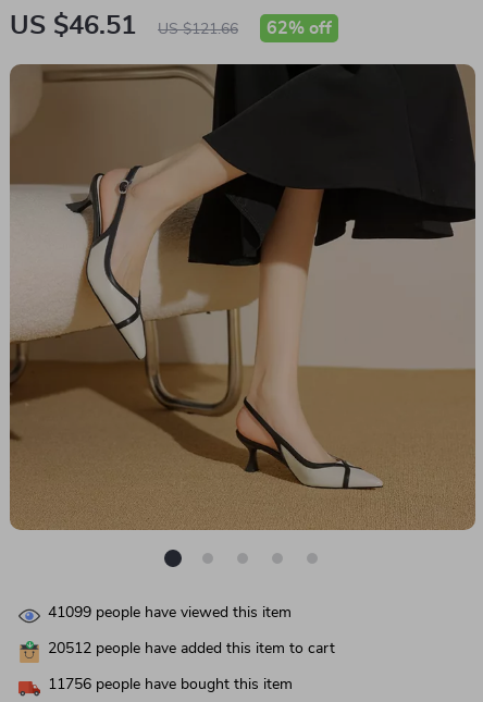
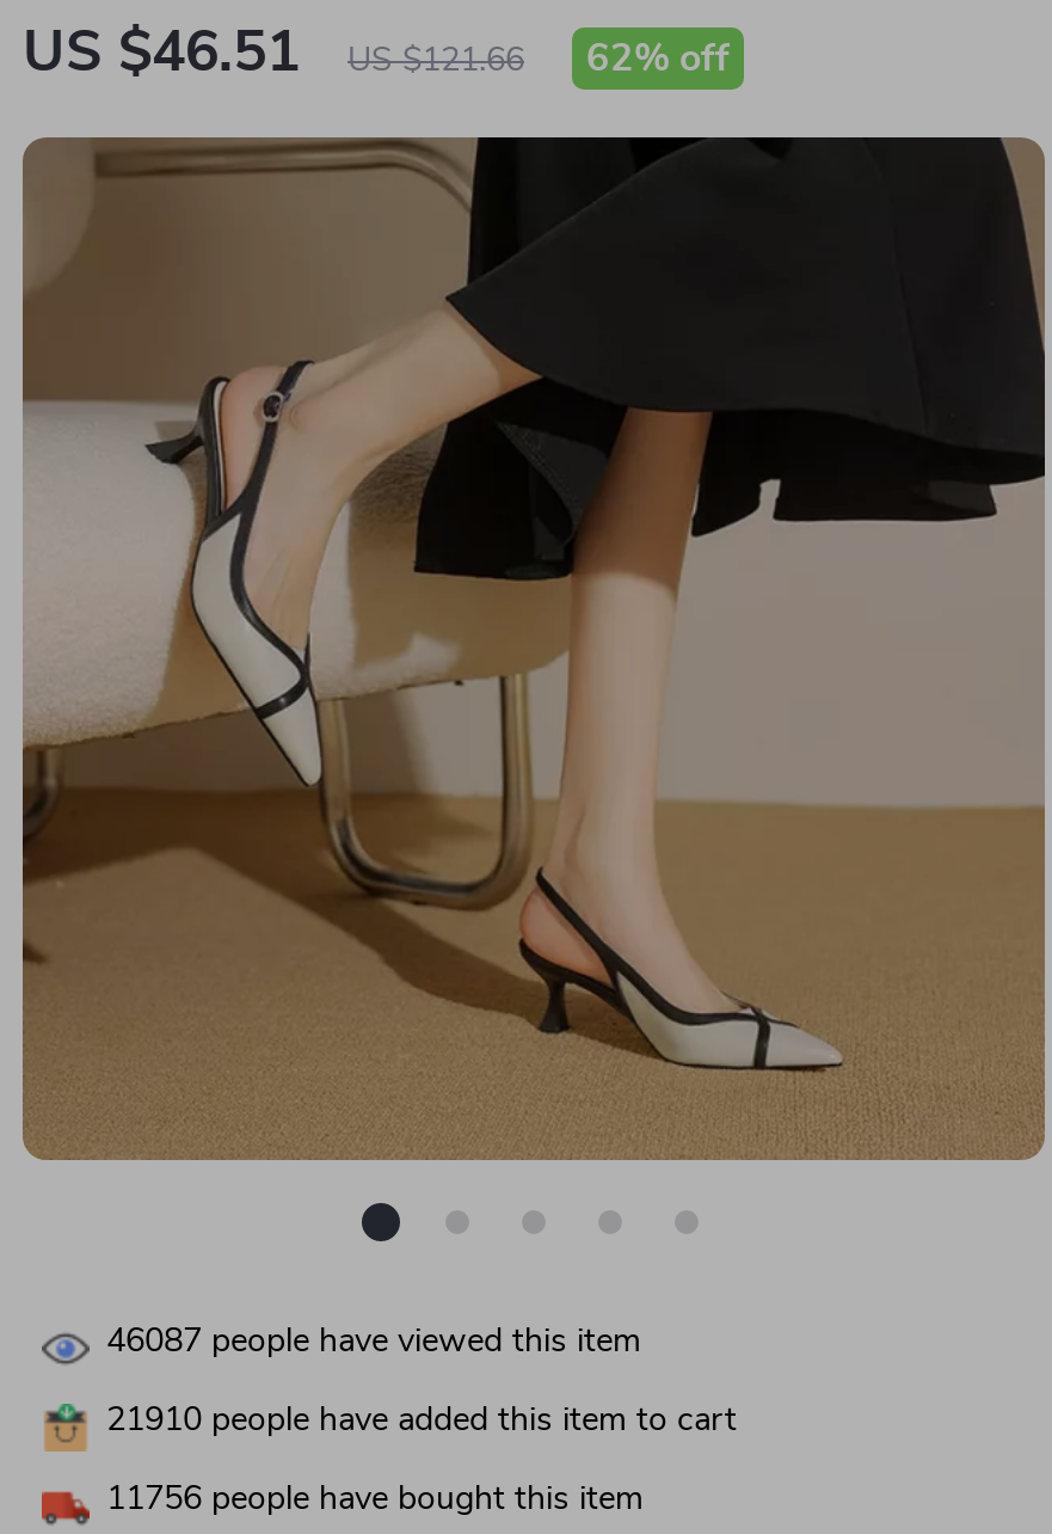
[48,605,292,621] 41099 people have viewed this item -> [106,1325,641,1359] 46087 people have viewed this item
[48,641,335,657] 20512 people have added this item to cart -> [106,1404,737,1438] 21910 people have added this item to cart

